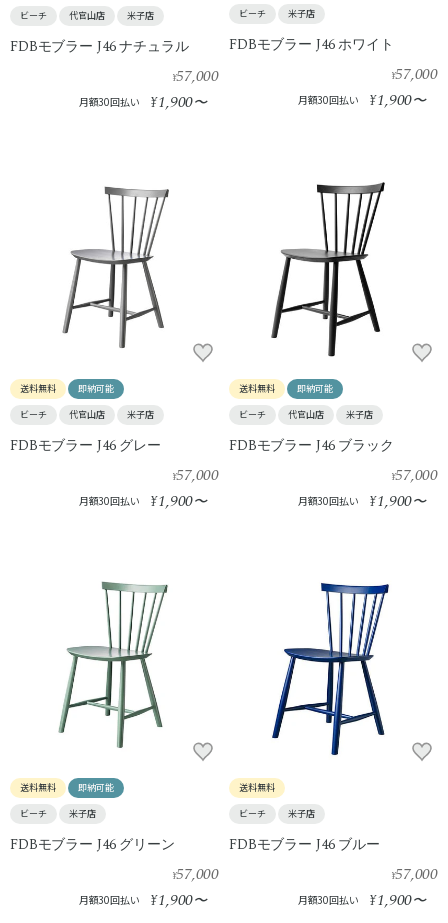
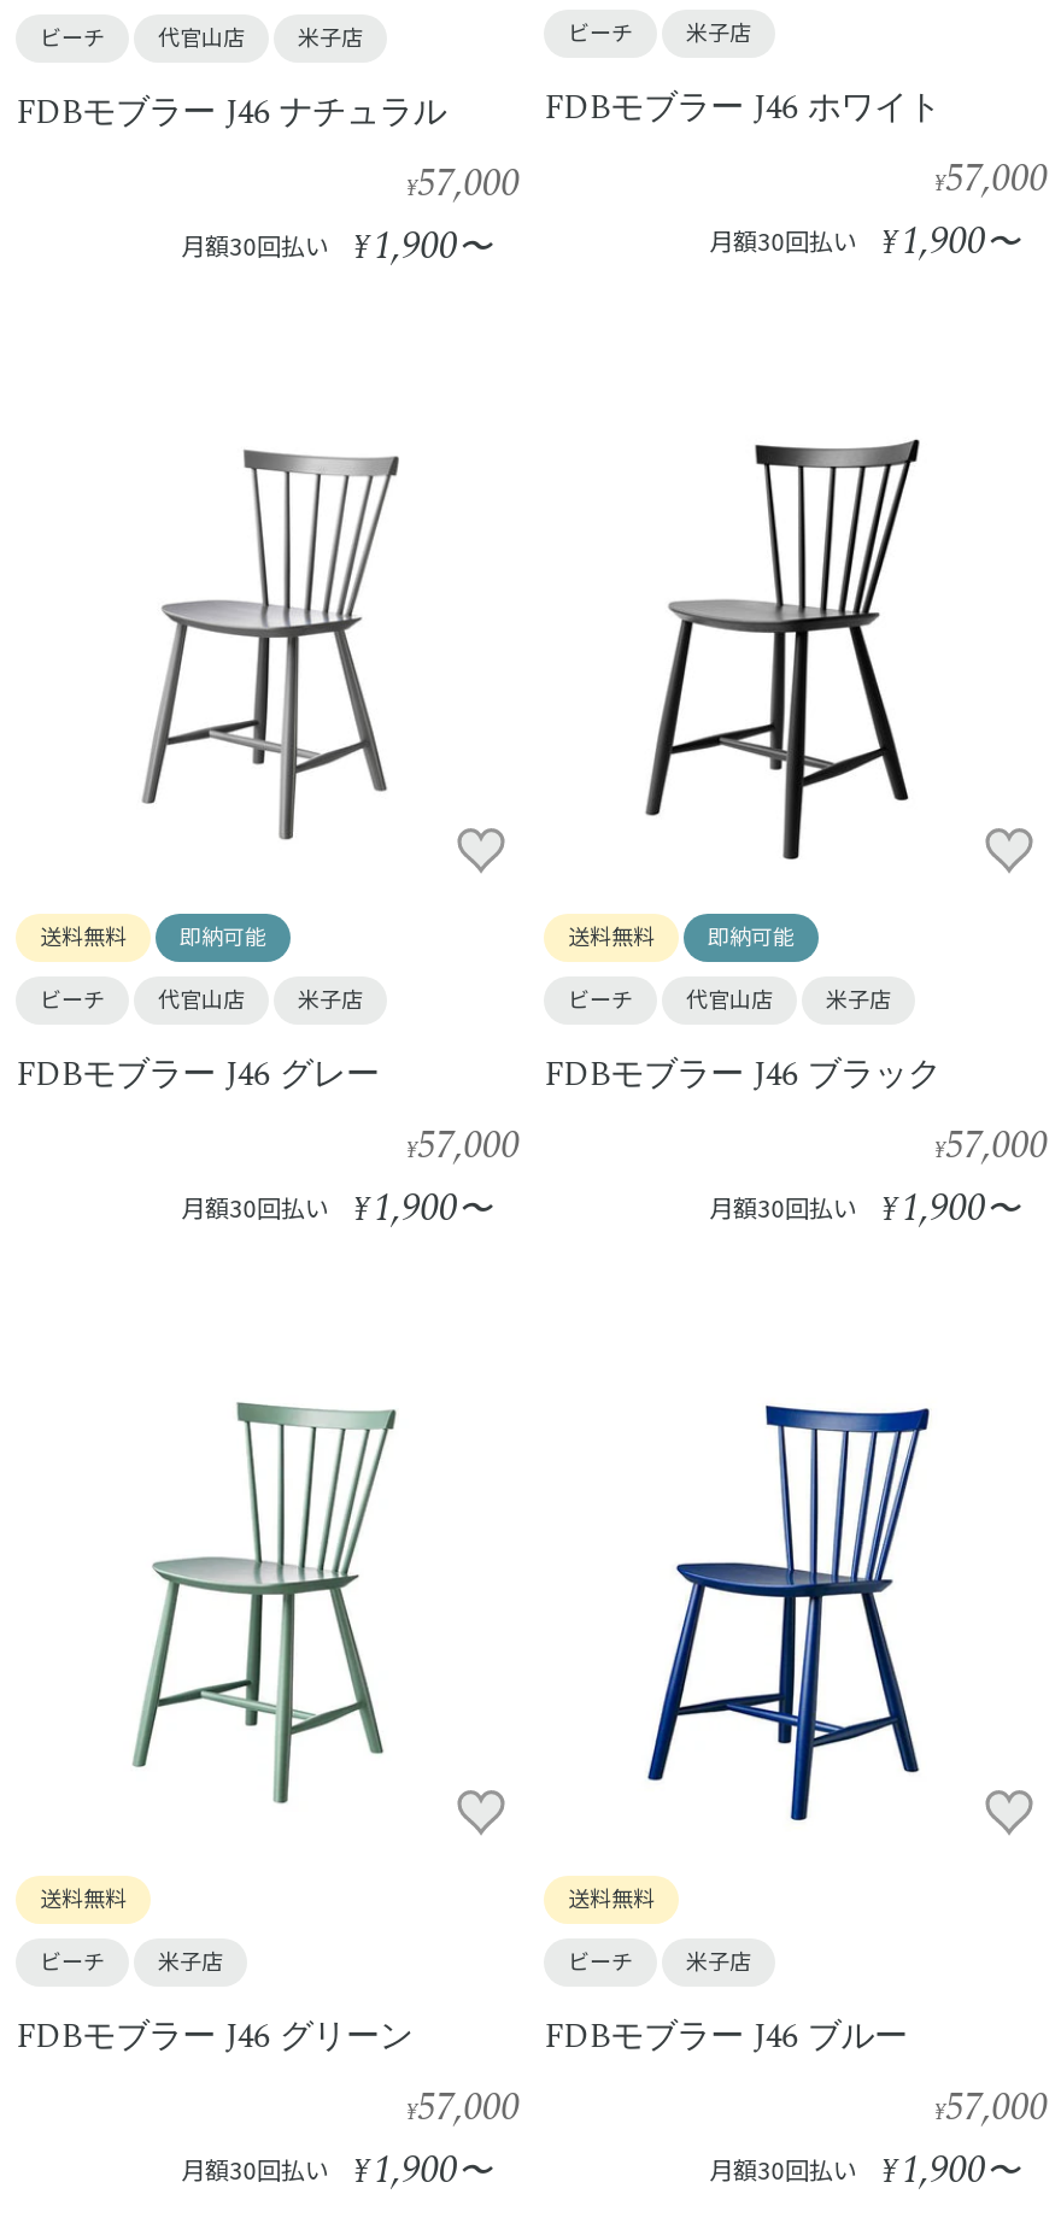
[78,781,114,794] 即納可能 -> none

